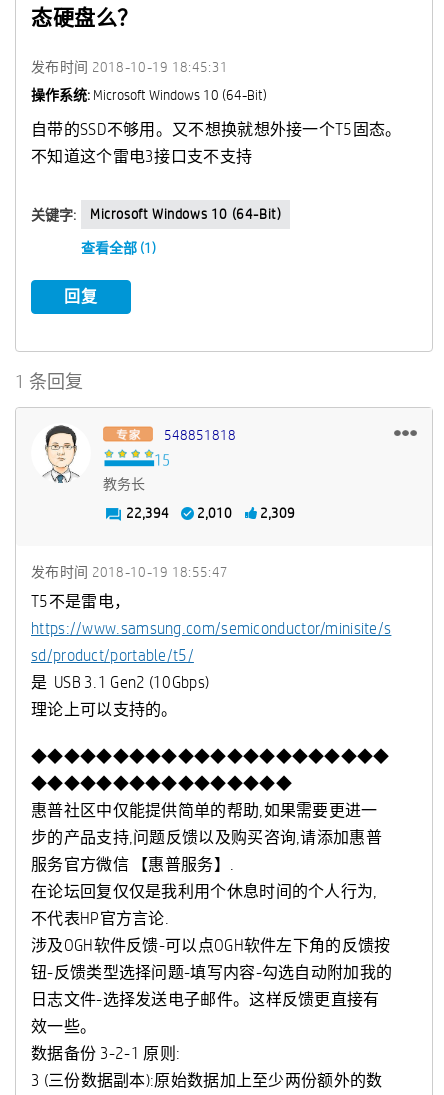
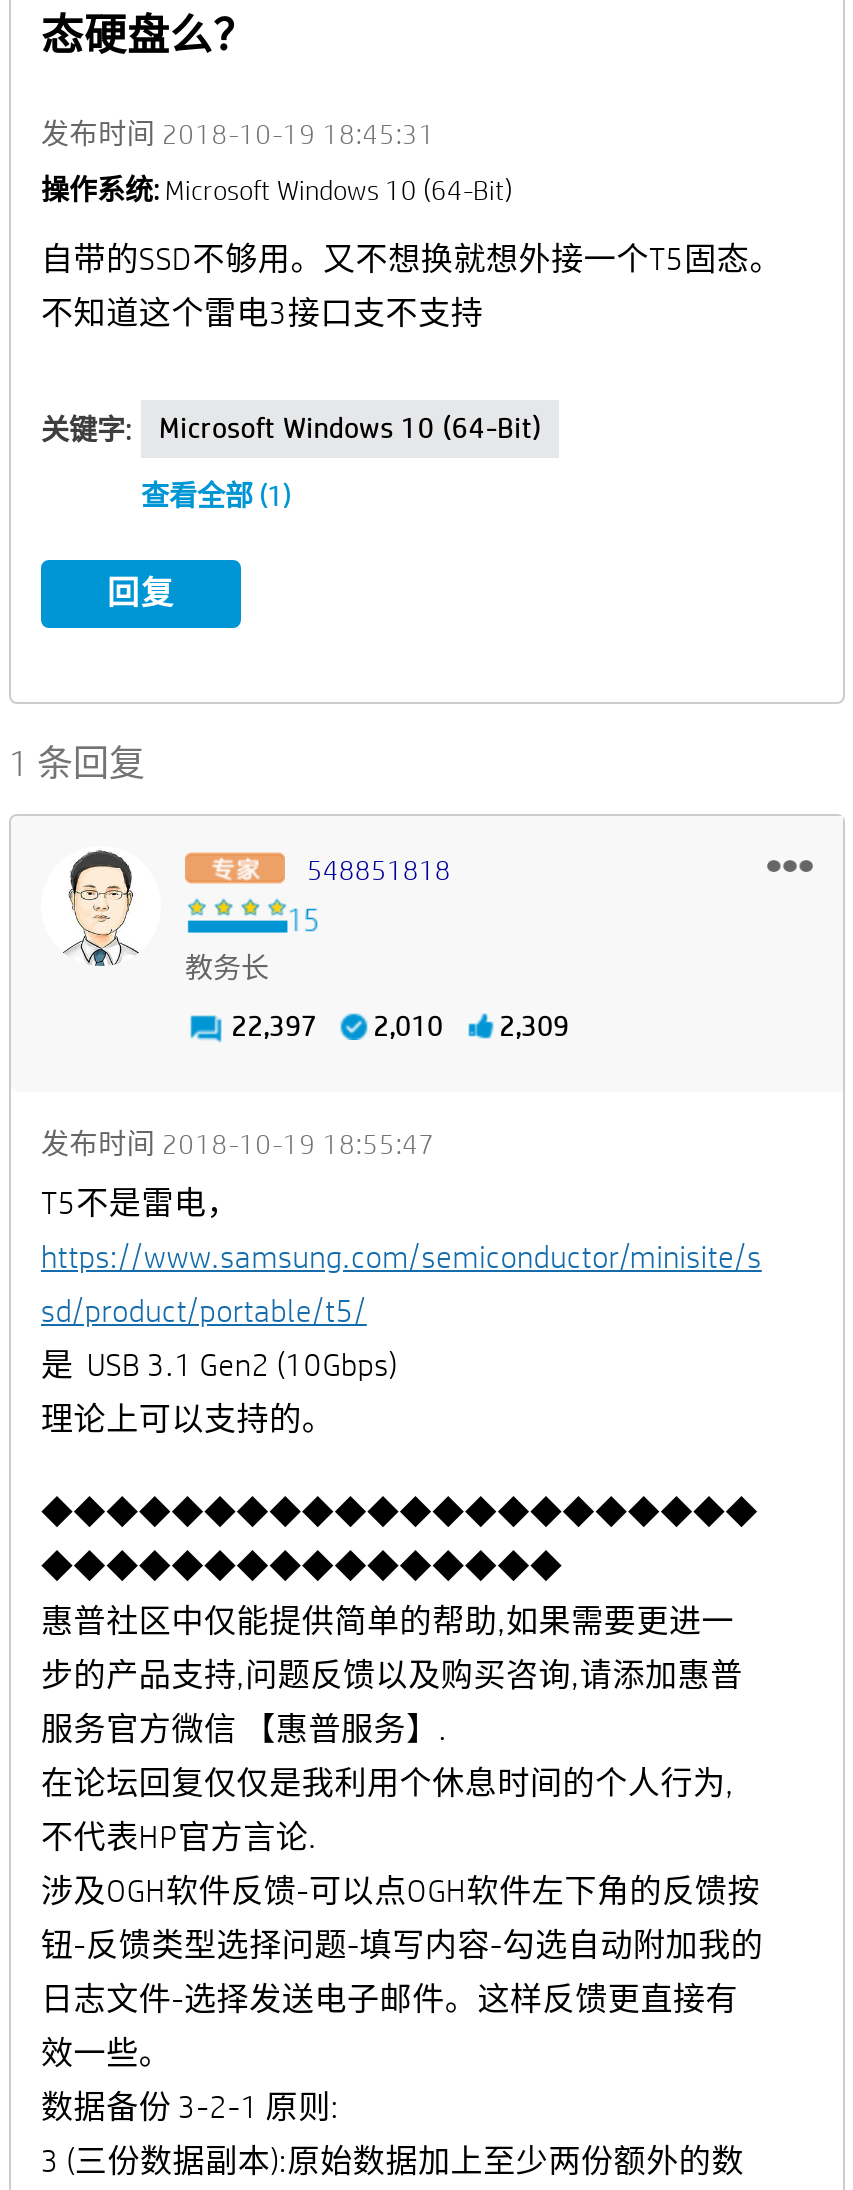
[126,504,295,522] 22,394 2,010 2,309 -> [231,1008,569,1044] 22,397 2,010 2,309

